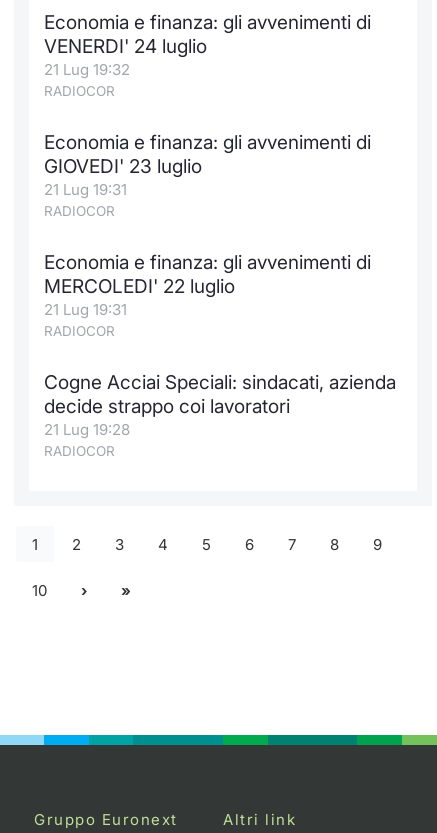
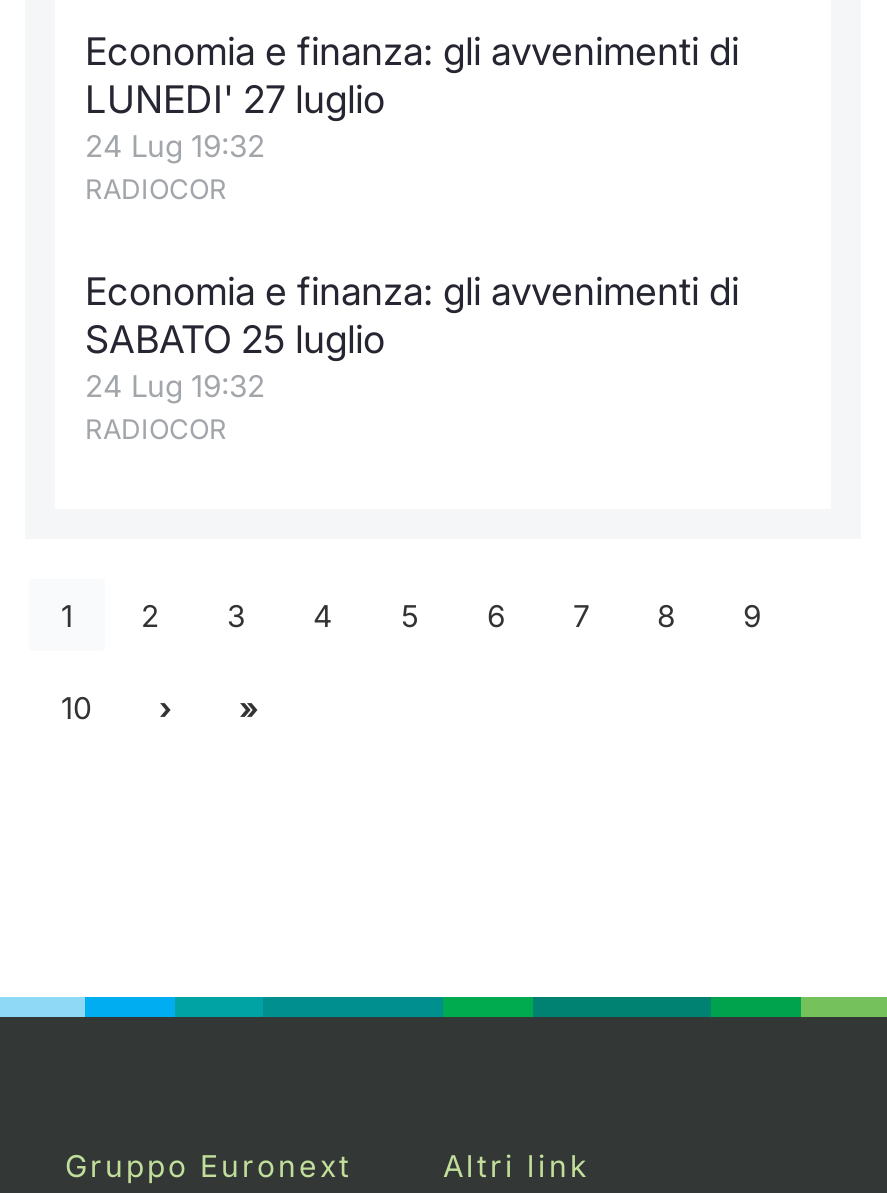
[44,35,207,58] VENERDI' 24 luglio -> [85,77,385,123] LUNEDI' 27 luglio
[44,60,130,79] 21 Lug 19:32 -> [85,127,265,165] 24 Lug 19:32
[44,155,396,439] GIOVEDI' 23 luglio | 21 Lug 19:31 | RADIOCOR | Economia e finanza: gli avvenimenti di | MERCOLEDI' 22 luglio | 21 Lug 19:31 | RADIOCOR | Cogne Acciai Speciali: sindacati, azienda | decide strappo coi lavoratori | 21 Lug 19:28 -> [85,317,385,405] SABATO 25 luglio | 24 Lug 19:32

